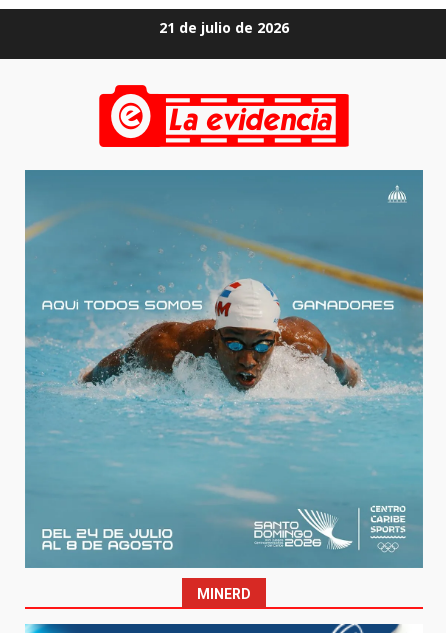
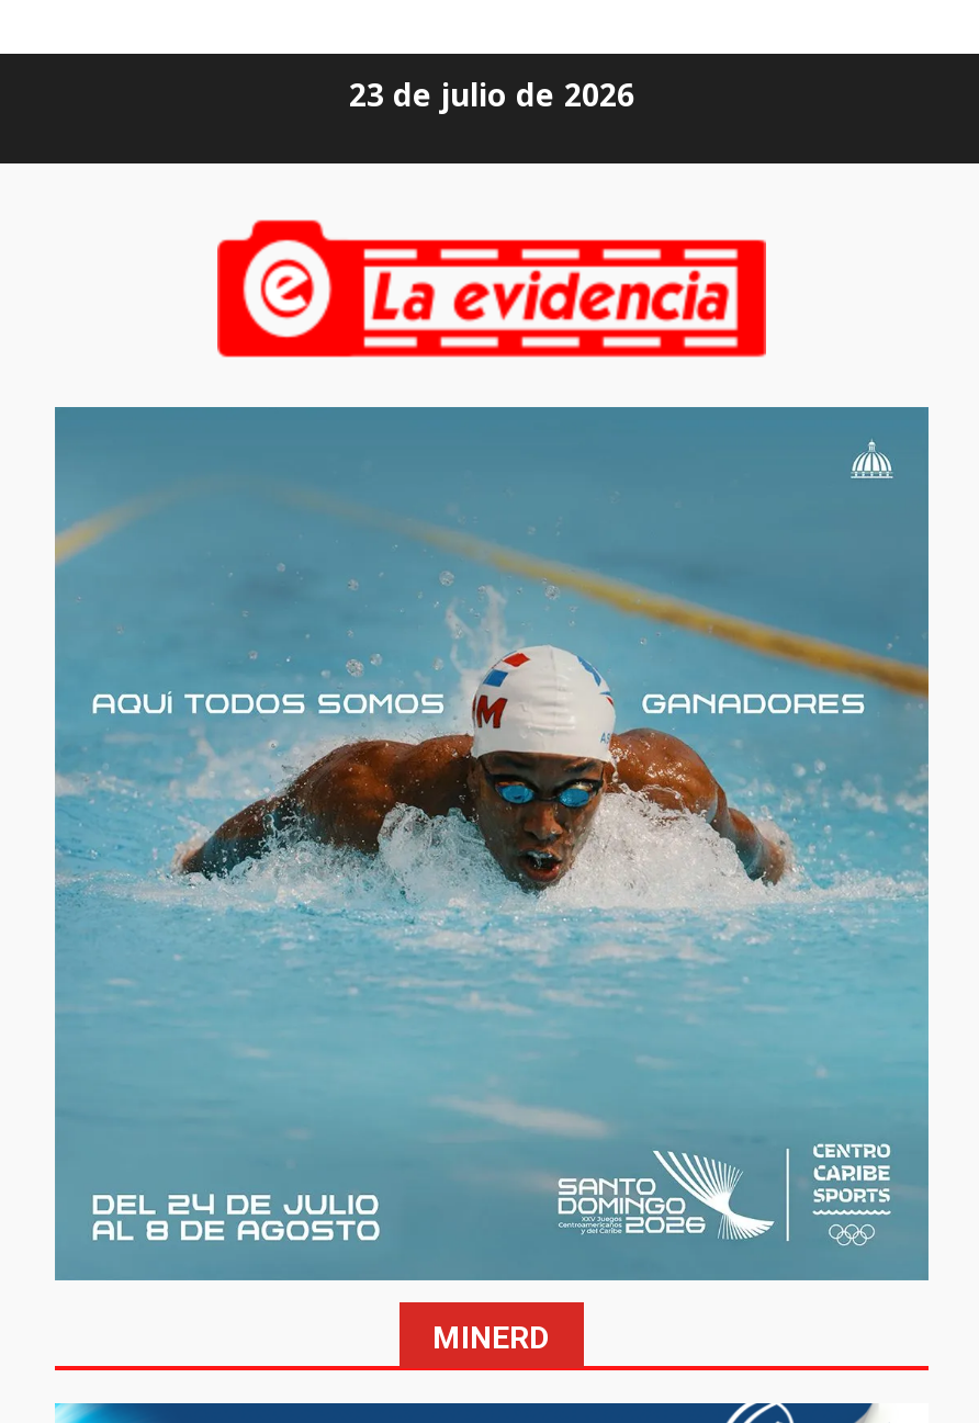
[159,17,289,36] 21 de julio de 2026 -> [349,72,634,114] 23 de julio de 2026

